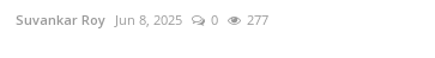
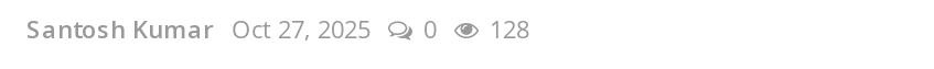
[16,10,182,28] Suvankar Roy Jun 8, 2025 -> [26,12,371,44] Santosh Kumar Oct 27, 2025
[247,10,268,28] 277 -> [490,12,529,44] 128

